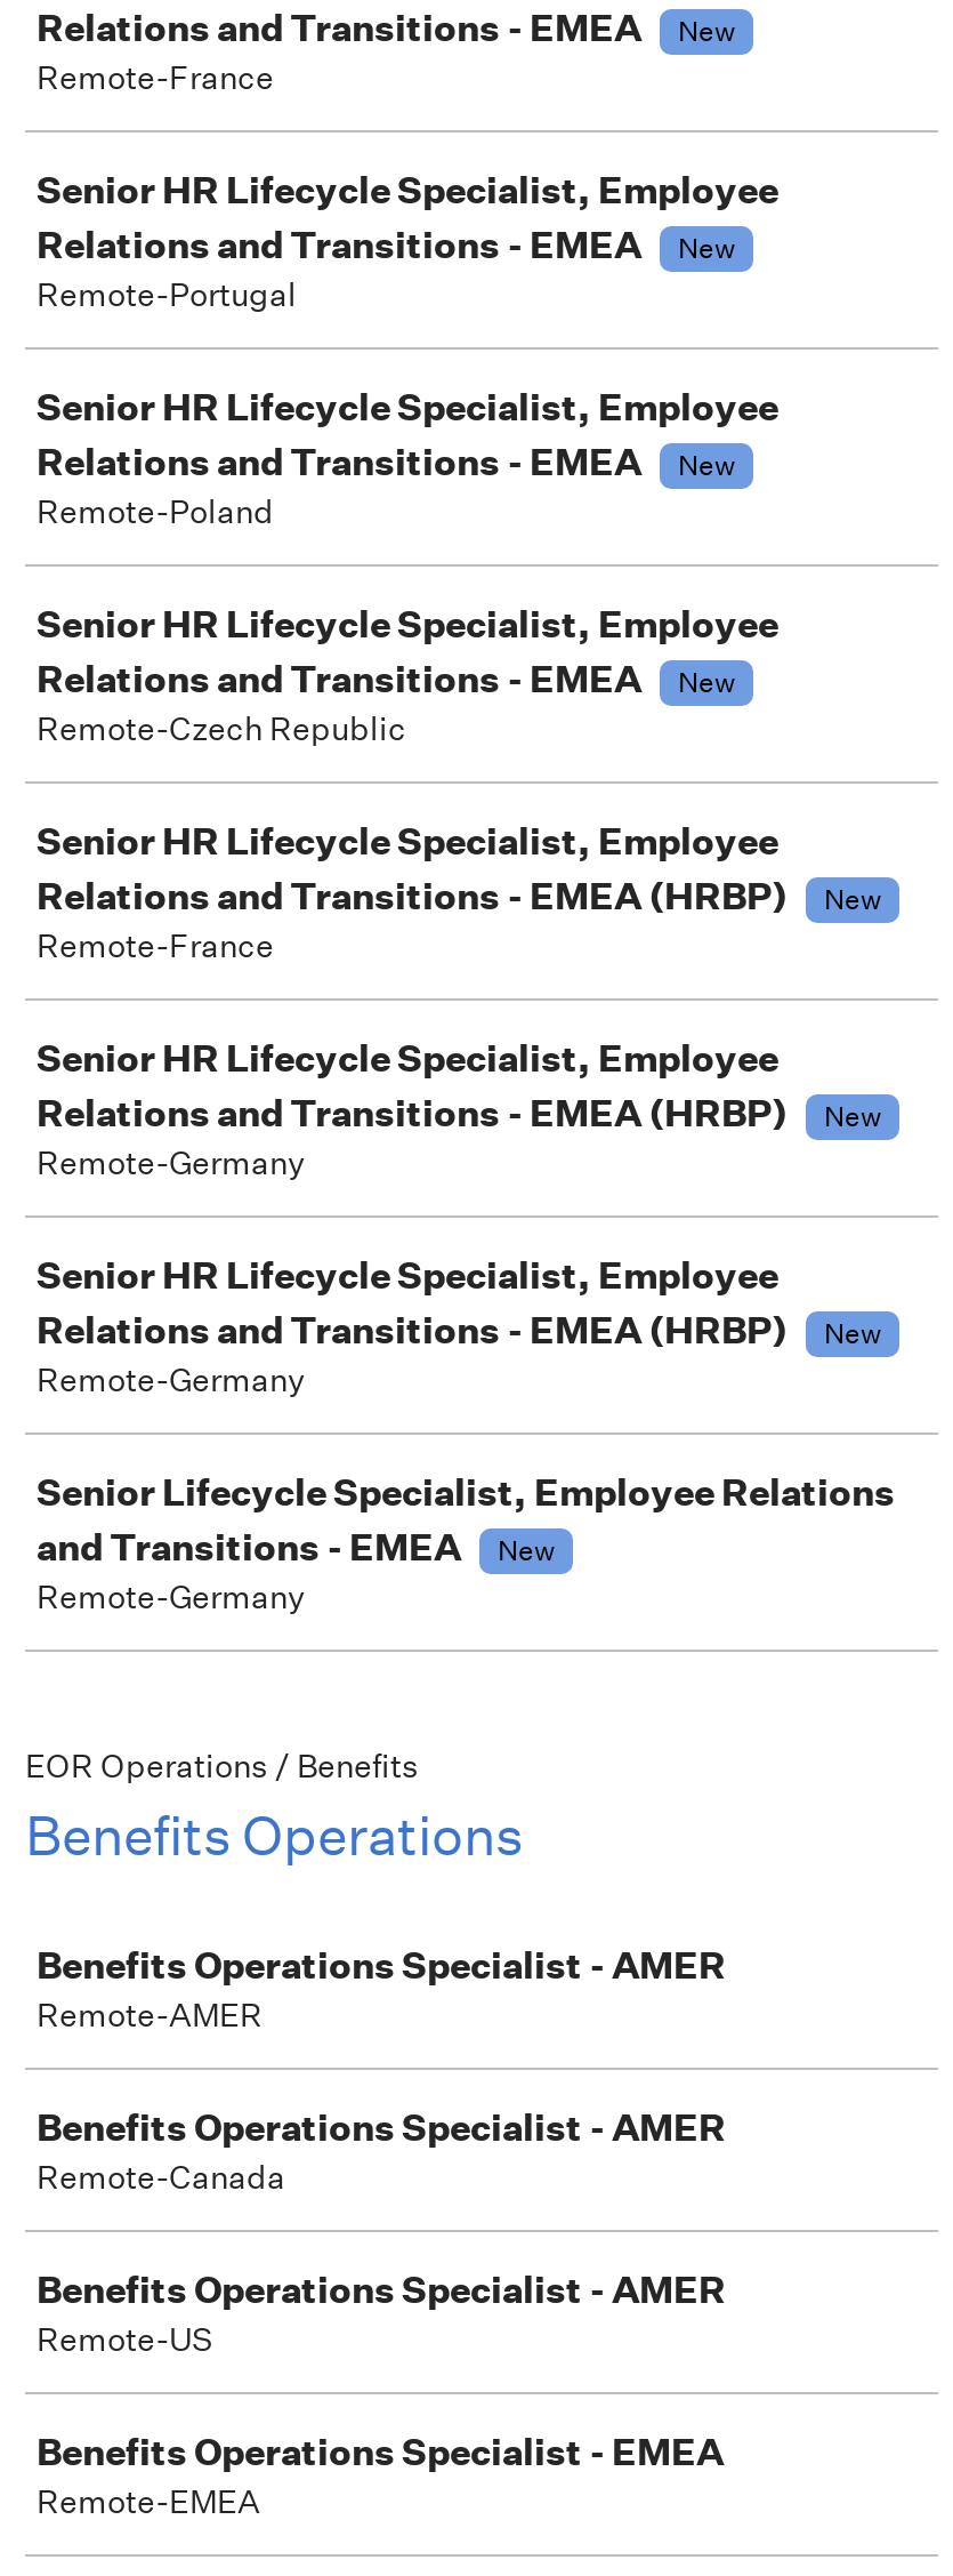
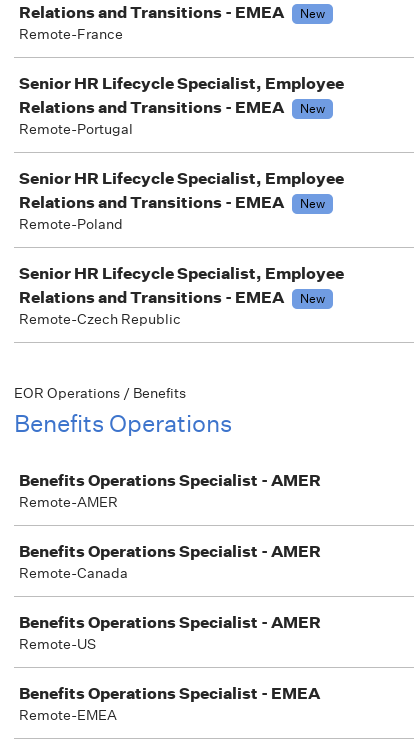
[37,818,895,1618] Senior HR Lifecycle Specialist, Employee | Relations and Transitions - EMEA (HRBP) | New | Remote-France | Senior HR Lifecycle Specialist, Employee | Relations and Transitions - EMEA (HRBP) | New | Remote-Germany | Senior HR Lifecycle Specialist, Employee | Relations and Transitions - EMEA (HRBP) | New | Remote-Germany | Senior Lifecycle Specialist, Employee Relations | and Transitions - EMEA | New | Remote-Germany -> none

